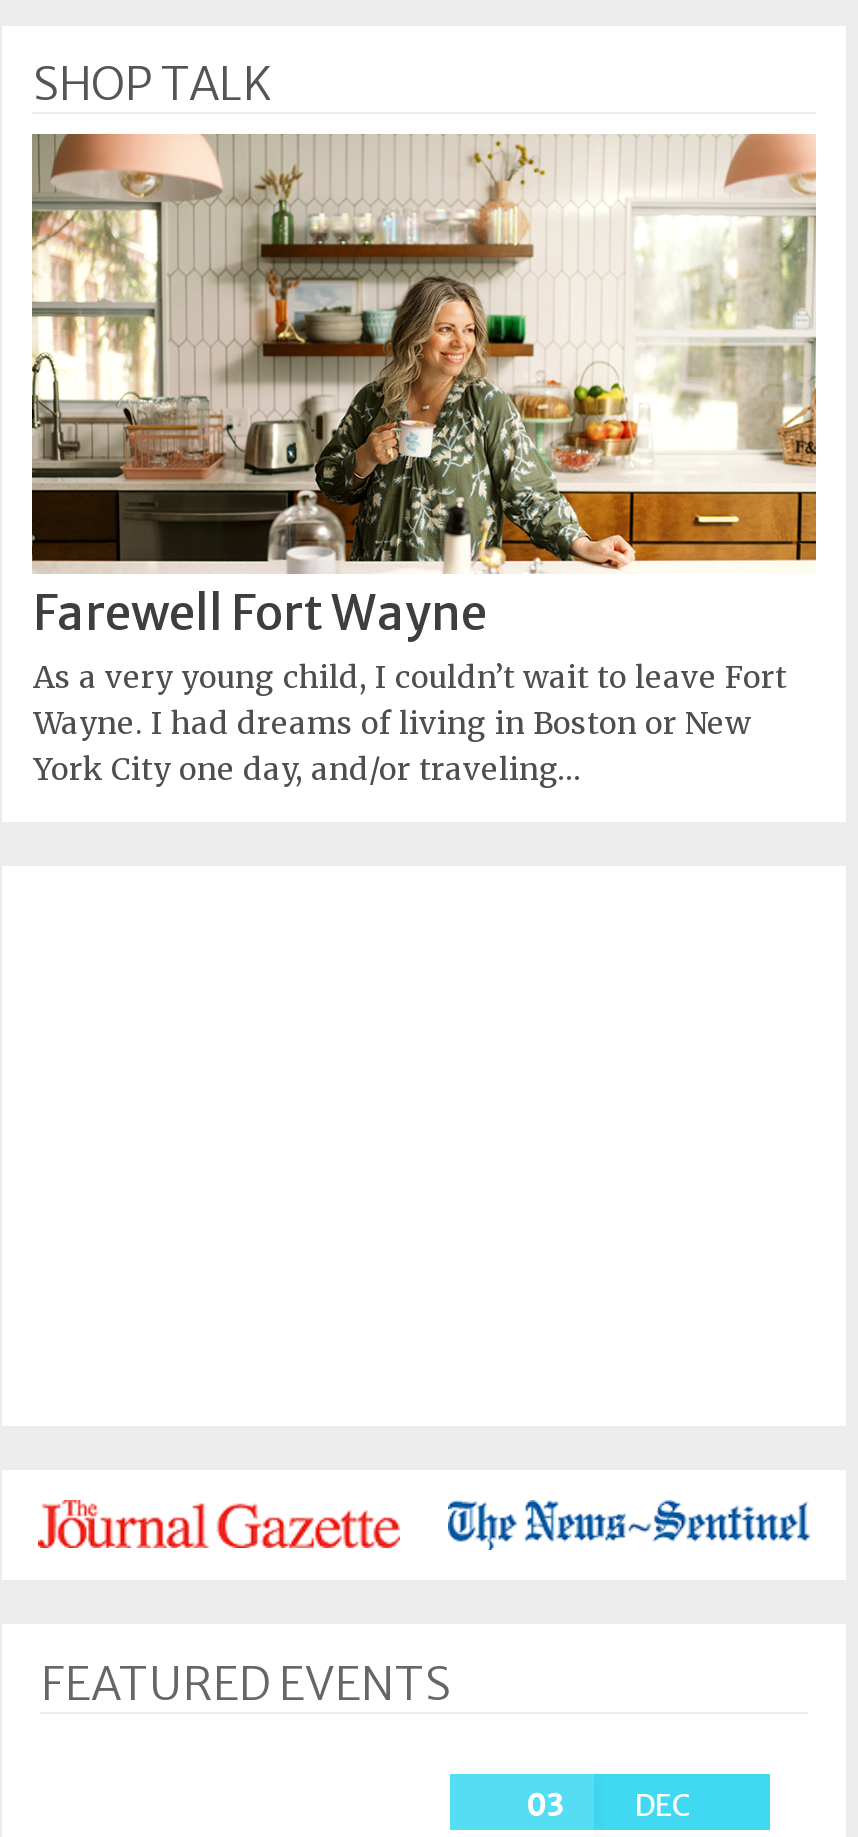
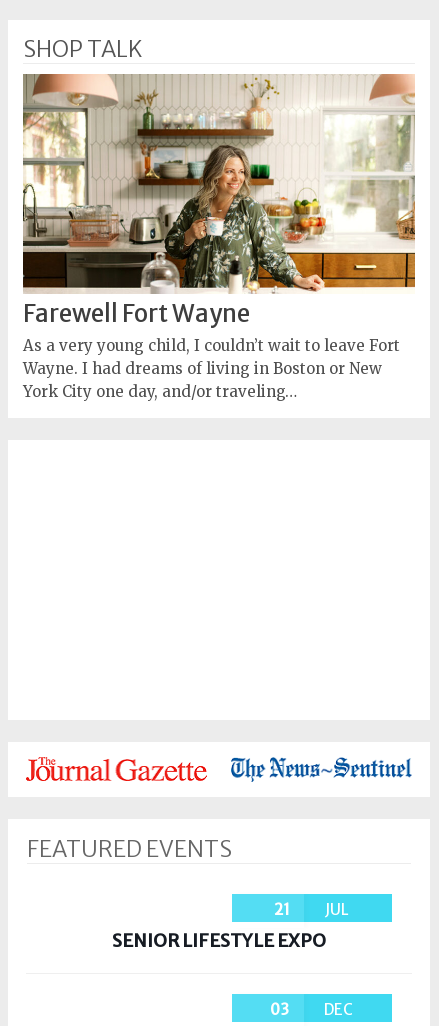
none -> [112,900,349,952] 21 | JUL | SENIOR LIFESTYLE EXPO

